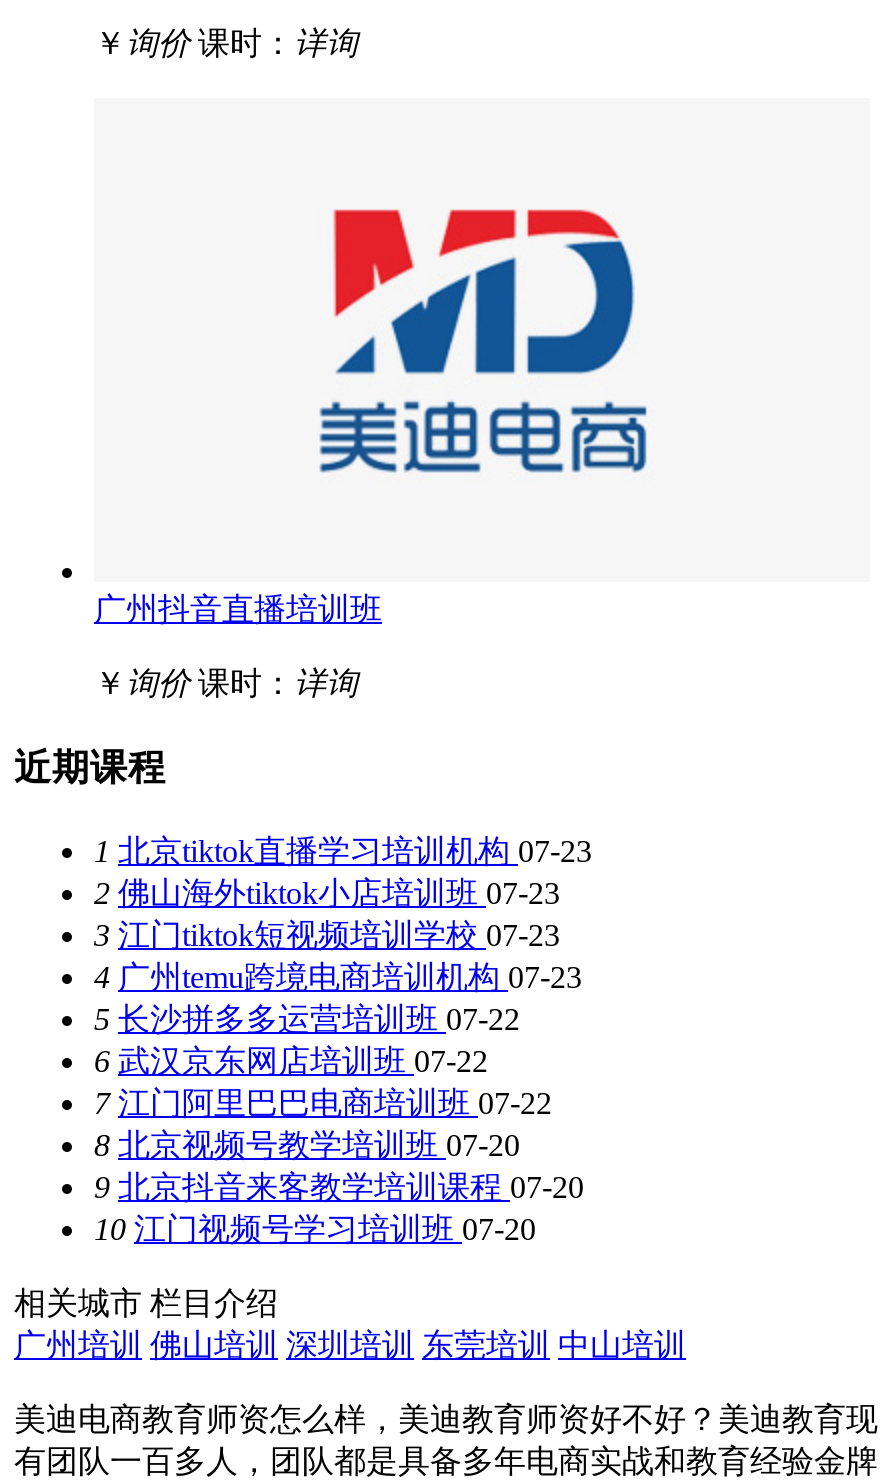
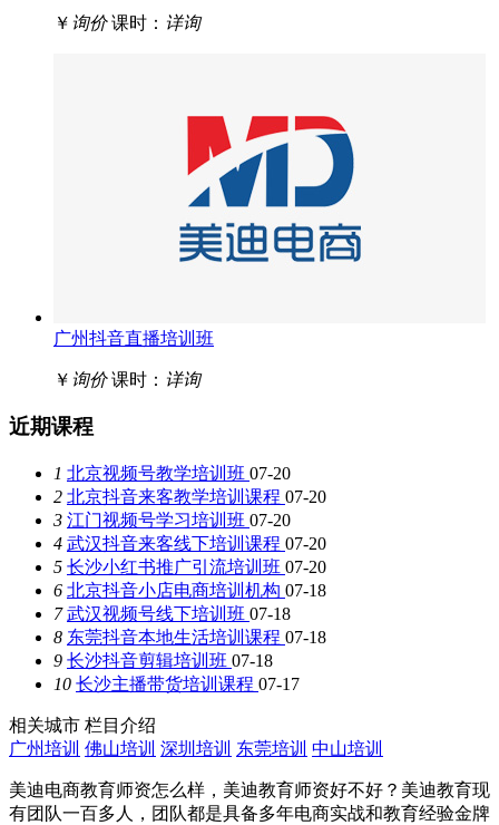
[94,834,592,1246] 1 北京tiktok直播学习培训机构07-23 | 2 佛山海外tiktok小店培训班07-23 | 3 江门tiktok短视频培训学校07-23 | 4 广州temu跨境电商培训机构07-23 | 5 长沙拼多多运营培训班07-22 | 6 武汉京东网店培训班07-22 | 7 江门阿里巴巴电商培训班07-22 | 8 北京视频号教学培训班07-20 | 9 北京抖音来客教学培训课程07-20 | 10 江门视频号学习培训班07-20 -> [53,464,326,694] 1 北京视频号教学培训班07-20 | 2 北京抖音来客教学培训课程07-20 | 3 江门视频号学习培训班07-20 | 4 武汉抖音来客线下培训课程07-20 | 5 长沙小红书推广引流培训班07-20 | 6 北京抖音小店电商培训机构07-18 | 7 武汉视频号线下培训班07-18 | 8 东莞抖音本地生活培训课程07-18 | 9 长沙抖音剪辑培训班07-18 | 10 长沙主播带货培训课程07-17

